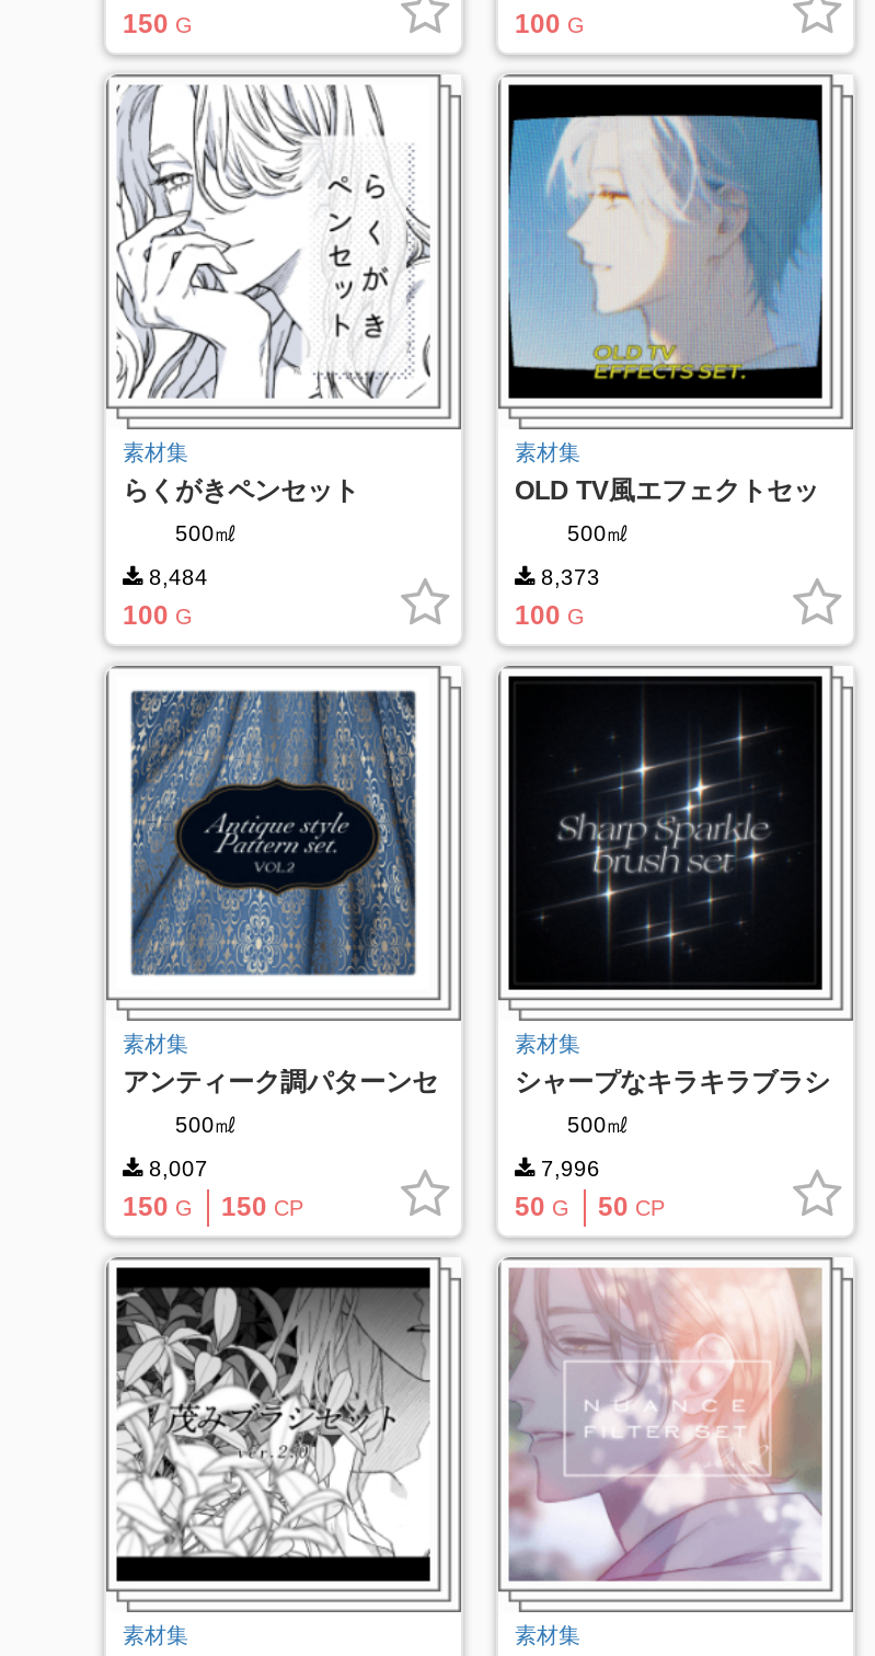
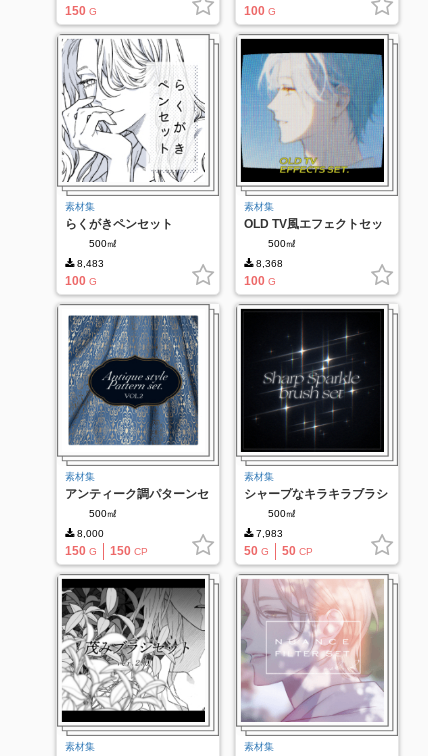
[142,566,208,590] 8,484 -> [73,258,103,269] 8,483
[534,566,600,590] 8,373 -> [252,258,282,269] 8,368
[142,1157,208,1181] 8,007 -> [73,528,103,539] 8,000
[534,1157,600,1181] 7,996 -> [252,528,282,539] 7,983

